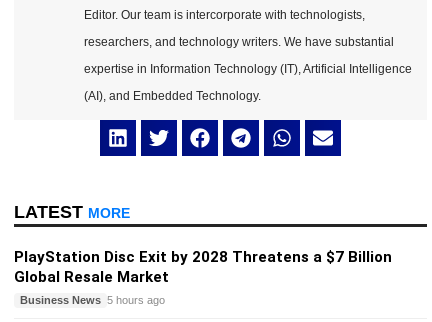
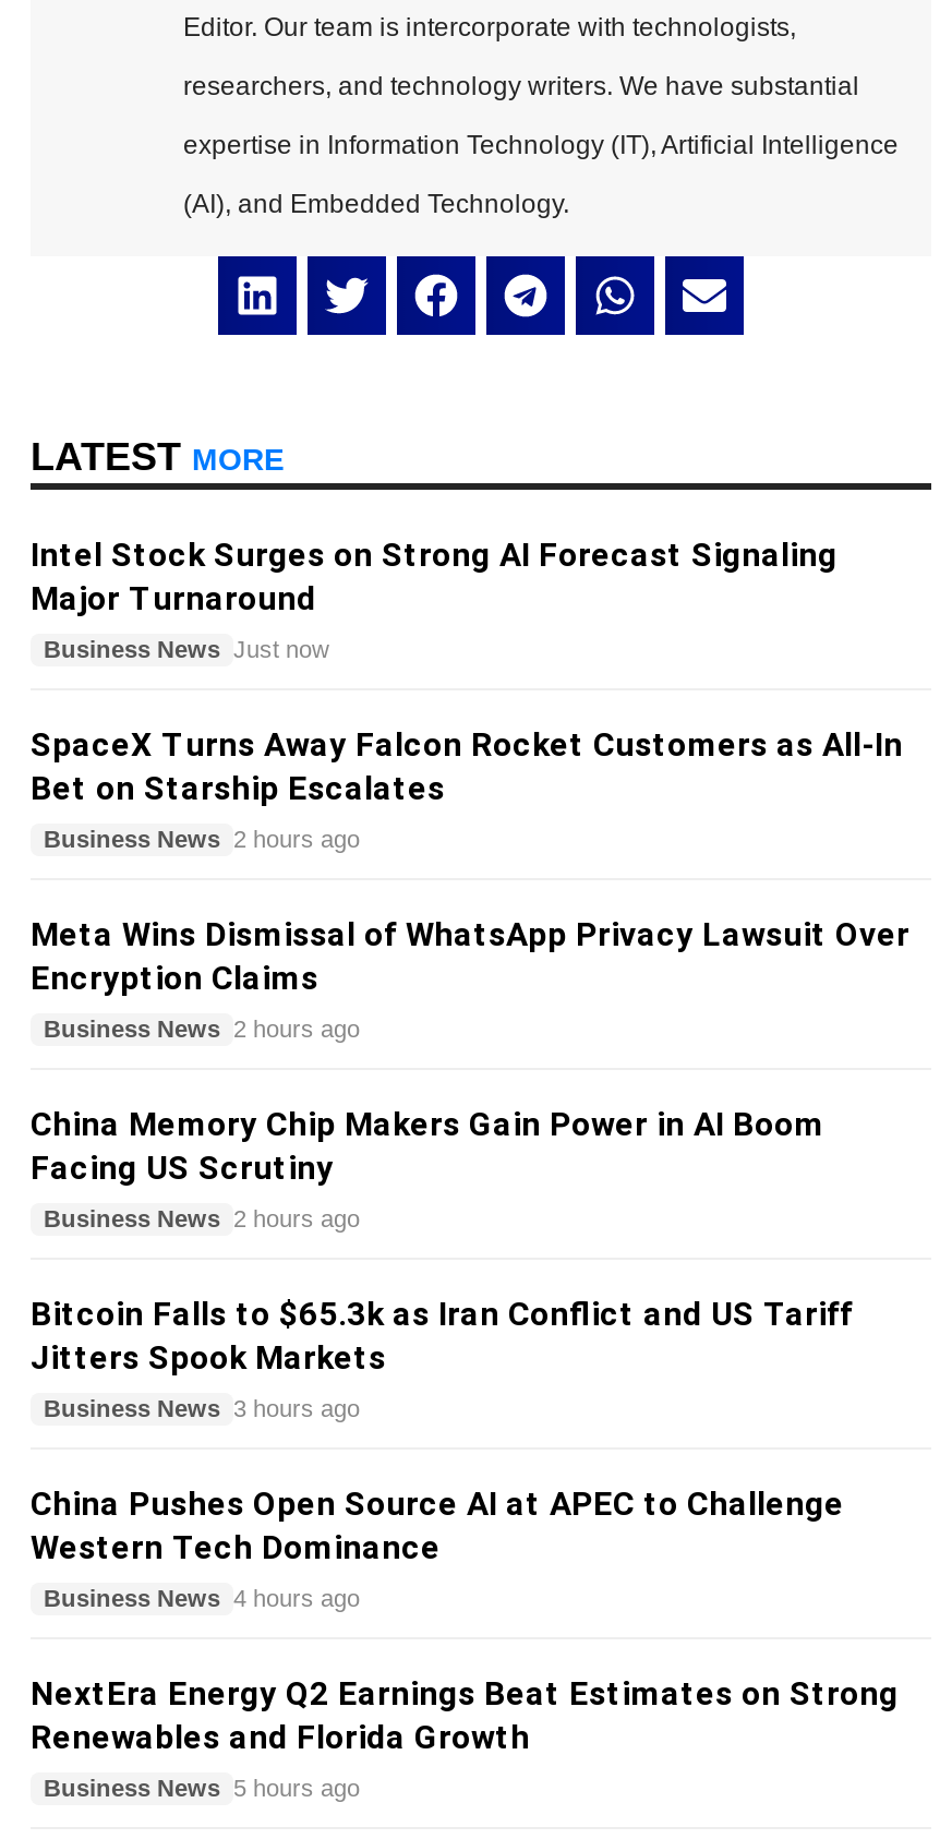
[14,248,392,286] PlayStation Disc Exit by 2028 Threatens a $7 Billion | Global Resale Market -> [31,535,909,1756] Intel Stock Surges on Strong AI Forecast Signaling | Major Turnaround | Business News Just now | SpaceX Turns Away Falcon Rocket Customers as All-In | Bet on Starship Escalates | Business News 2 hours ago | Meta Wins Dismissal of WhatsApp Privacy Lawsuit Over | Encryption Claims | Business News 2 hours ago | China Memory Chip Makers Gain Power in AI Boom | Facing US Scrutiny | Business News 2 hours ago | Bitcoin Falls to $65.3k as Iran Conflict and US Tariff | Jitters Spook Markets | Business News 3 hours ago | China Pushes Open Source AI at APEC to Challenge | Western Tech Dominance | Business News 4 hours ago | NextEra Energy Q2 Earnings Beat Estimates on Strong | Renewables and Florida Growth

